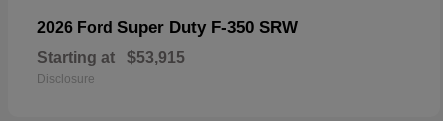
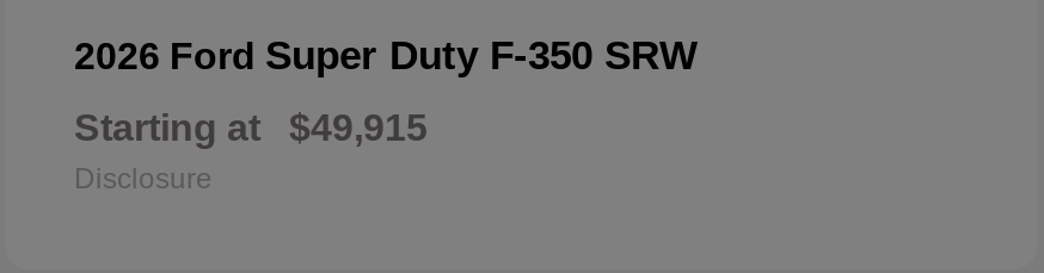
[37,49,185,66] Starting at $53,915 -> [74,107,428,148] Starting at $49,915

